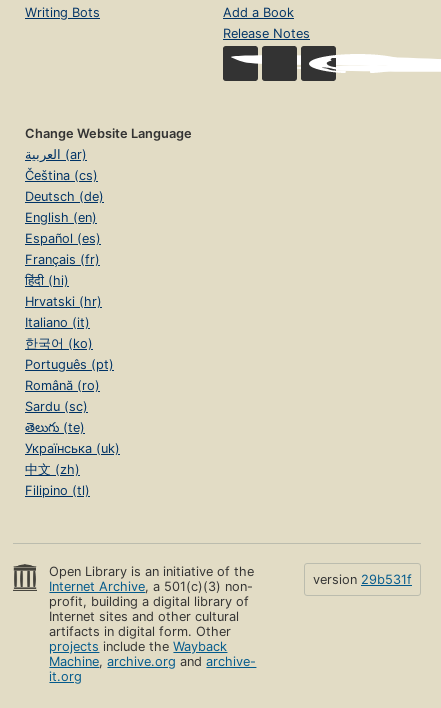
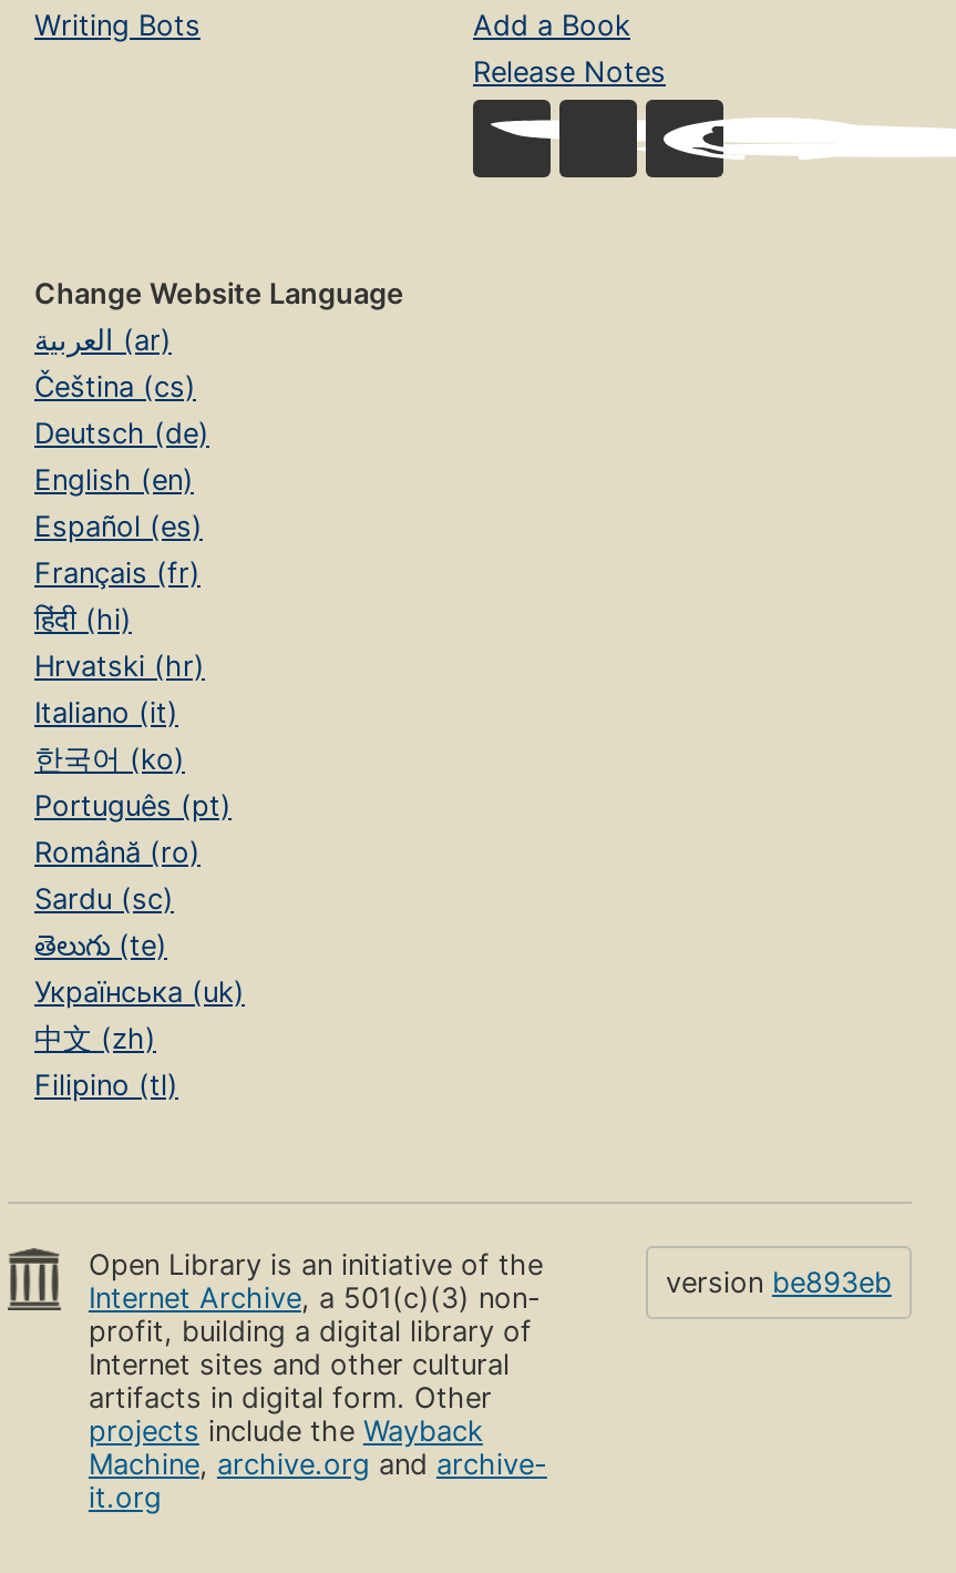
[313,572,412,587] version 29b531f -> [666,1267,892,1300] version be893eb

